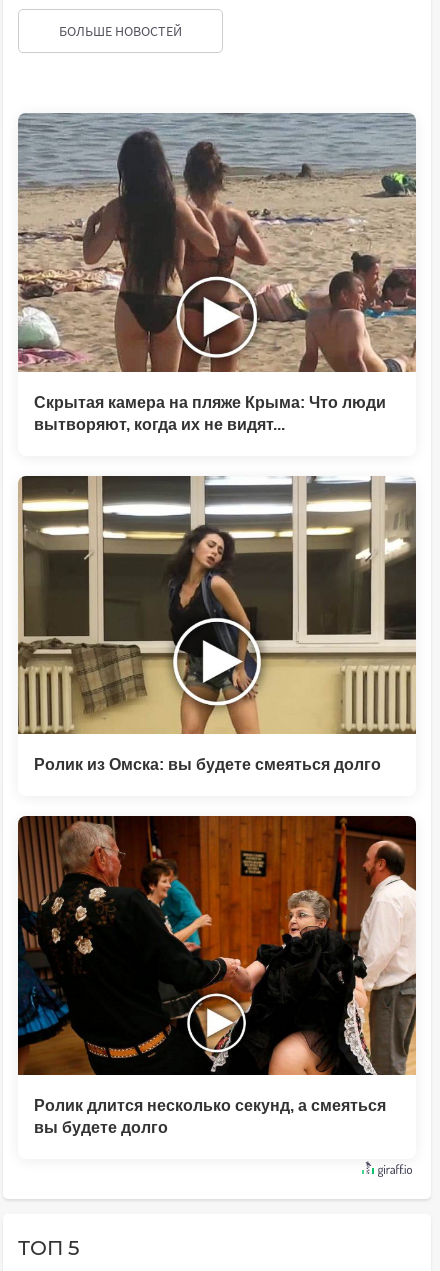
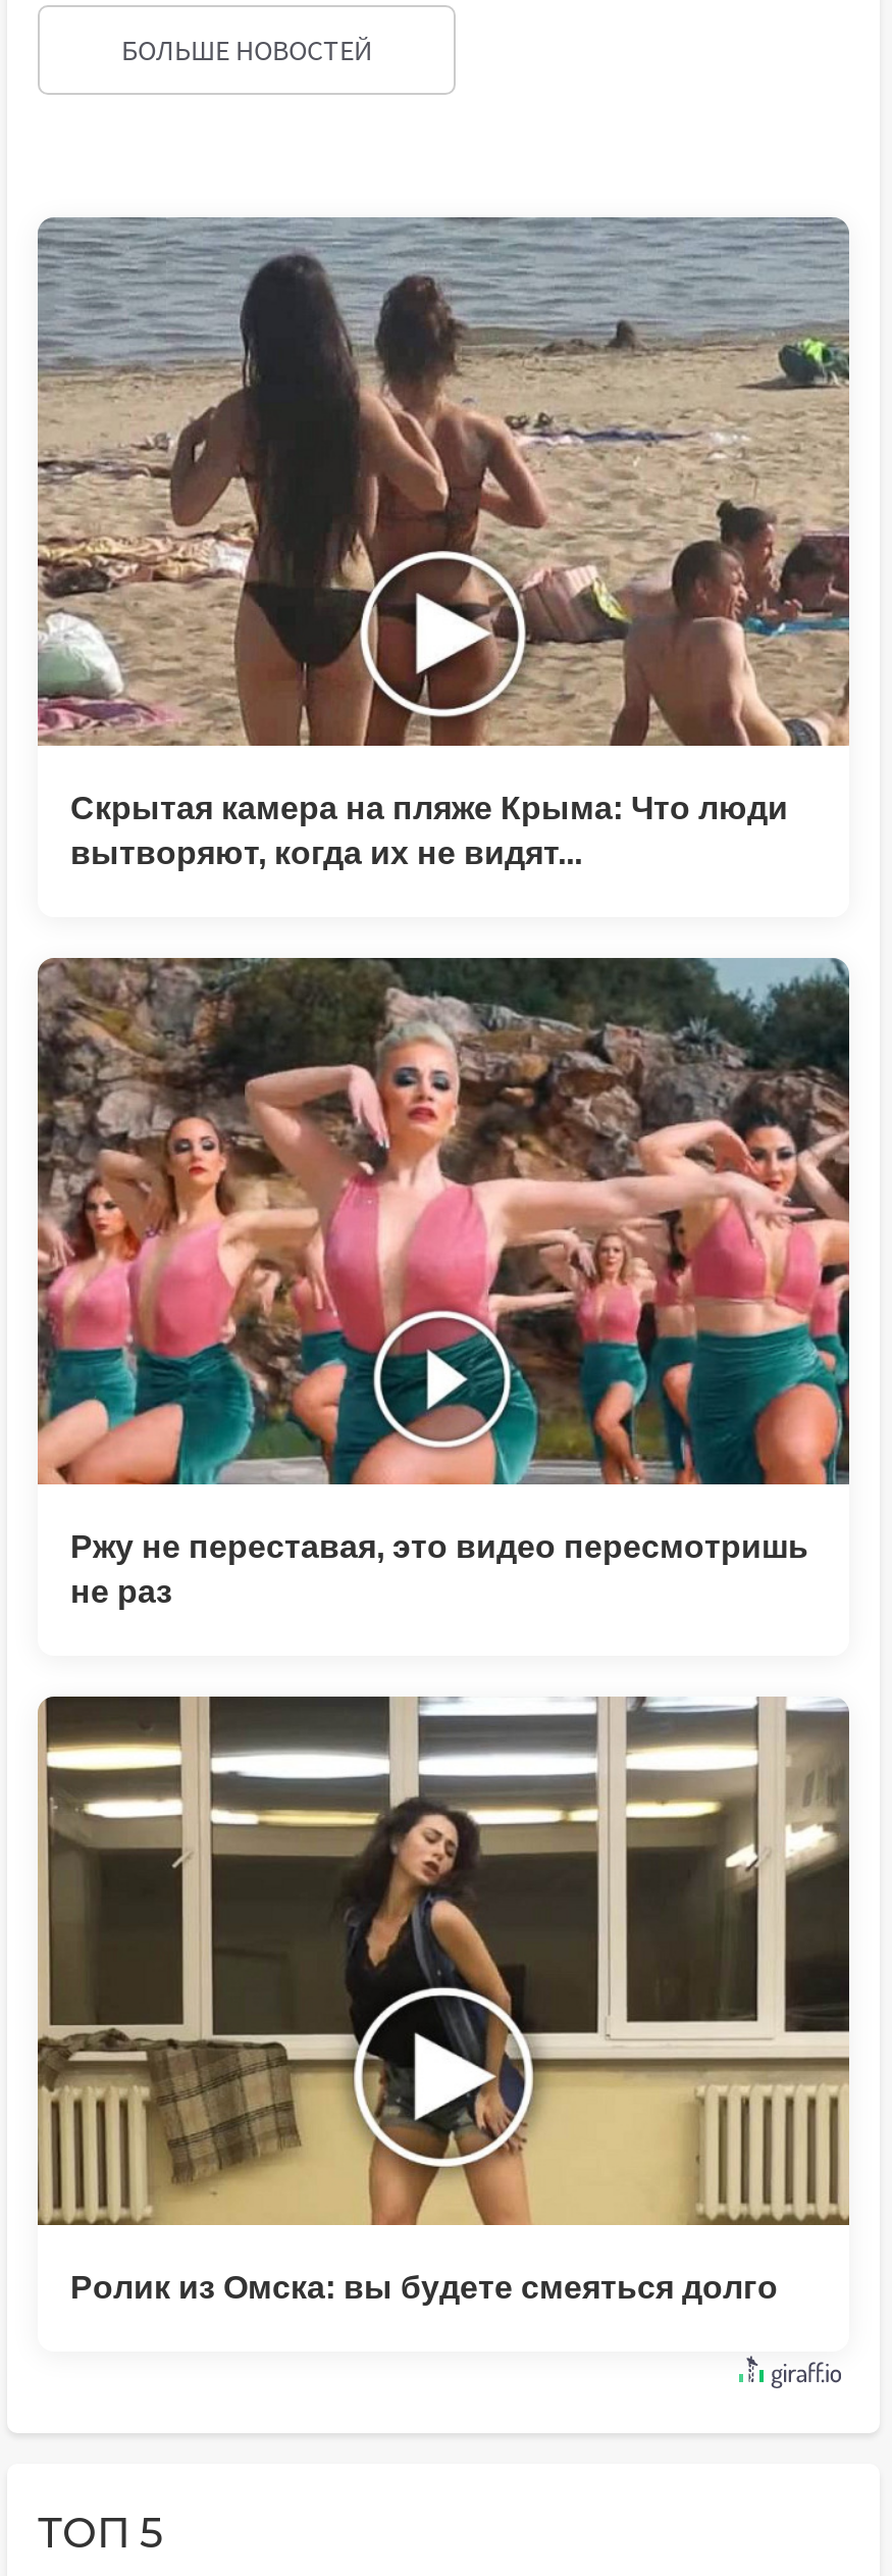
none -> [38,958,851,1610] [image] | Ржу не переставая, это видео пересмотришь | не раз
moved [17,474,418,773] -> [36,1695,853,2305]: [image] | Ролик из Омска: вы будете смеяться долго
[17,815,417,1136] [image] | Ролик длится несколько секунд, а смеяться | вы будете долго -> none

